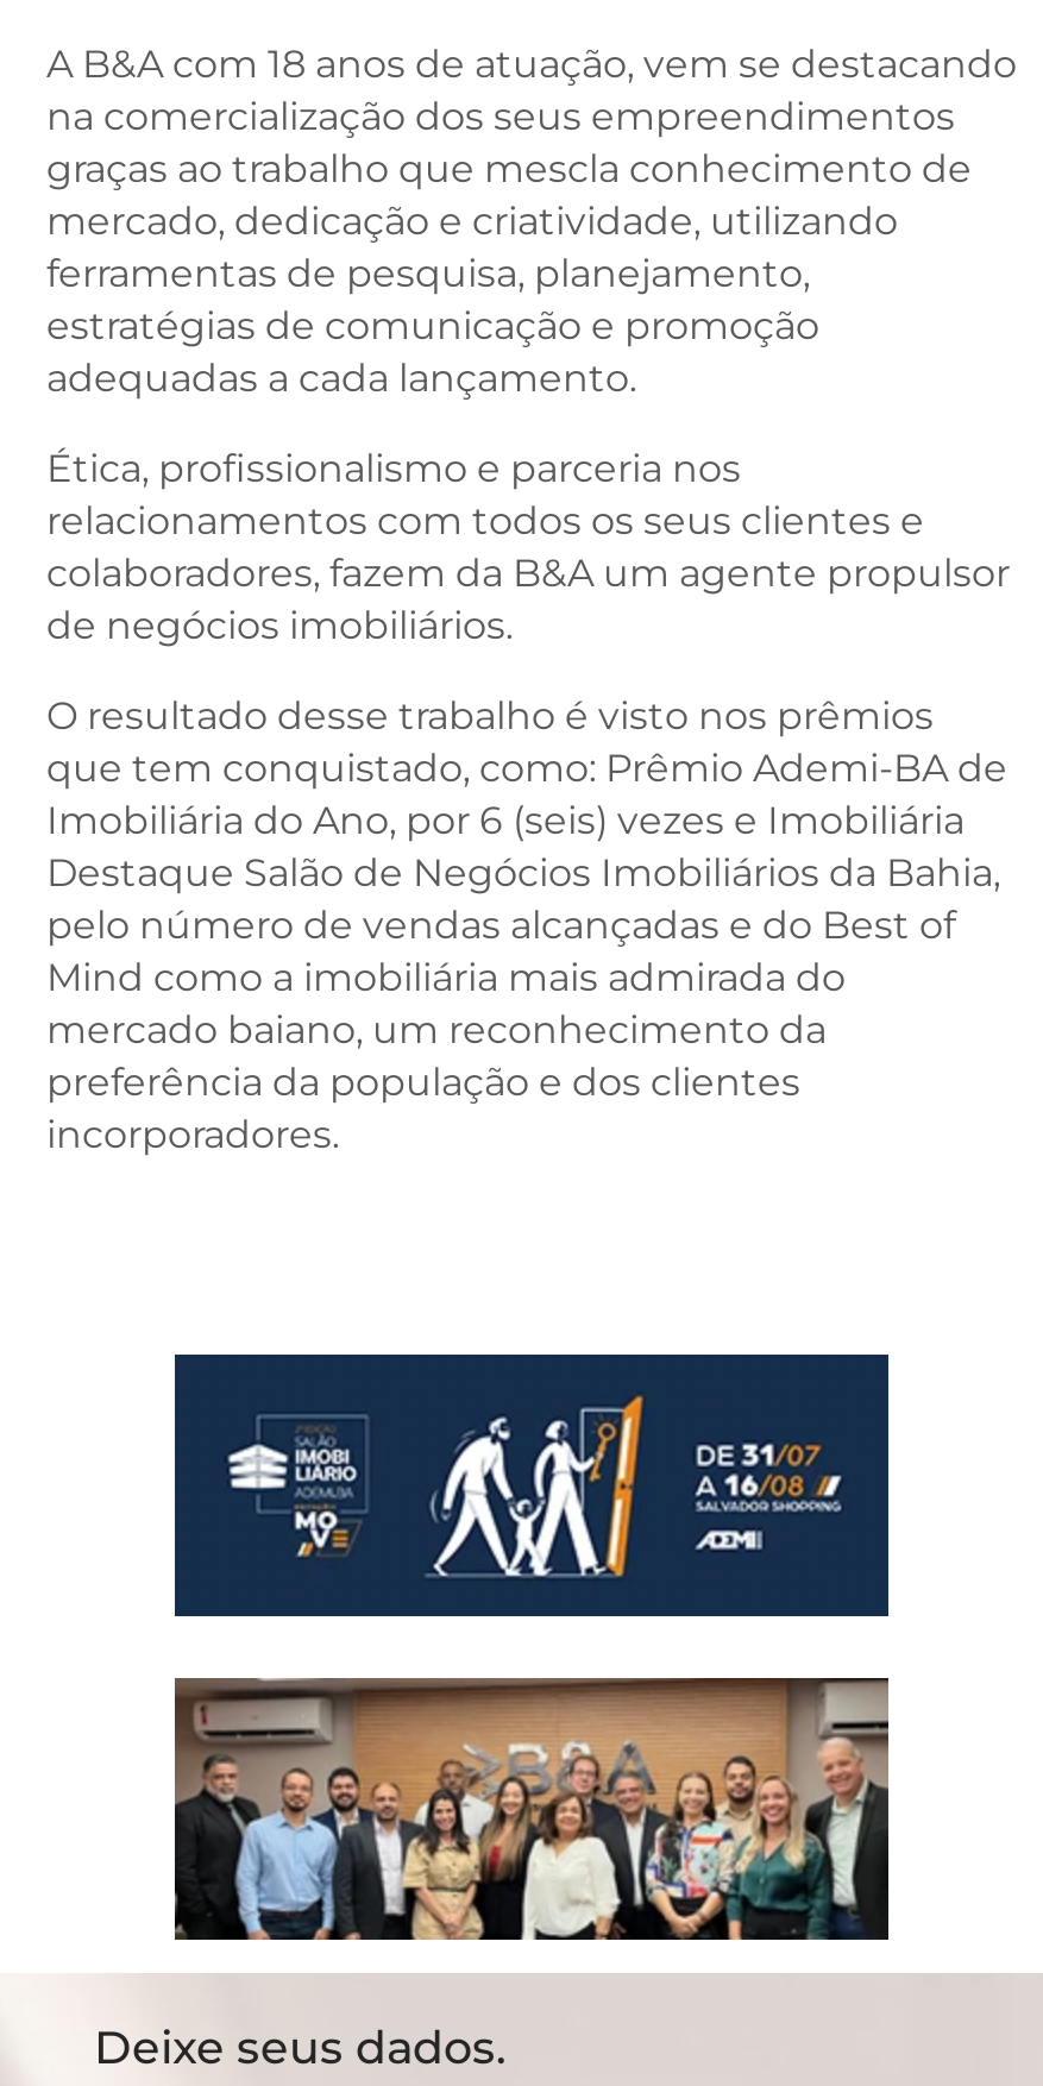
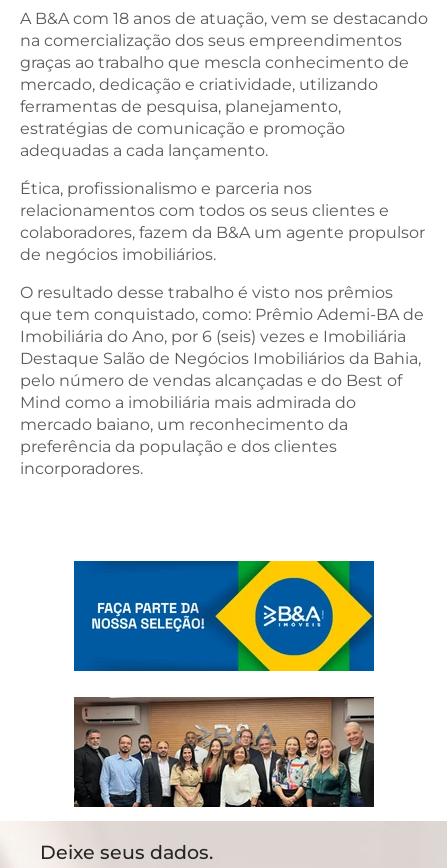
[175,1351,888,1620] [image] -> [74,560,374,672] [image]

